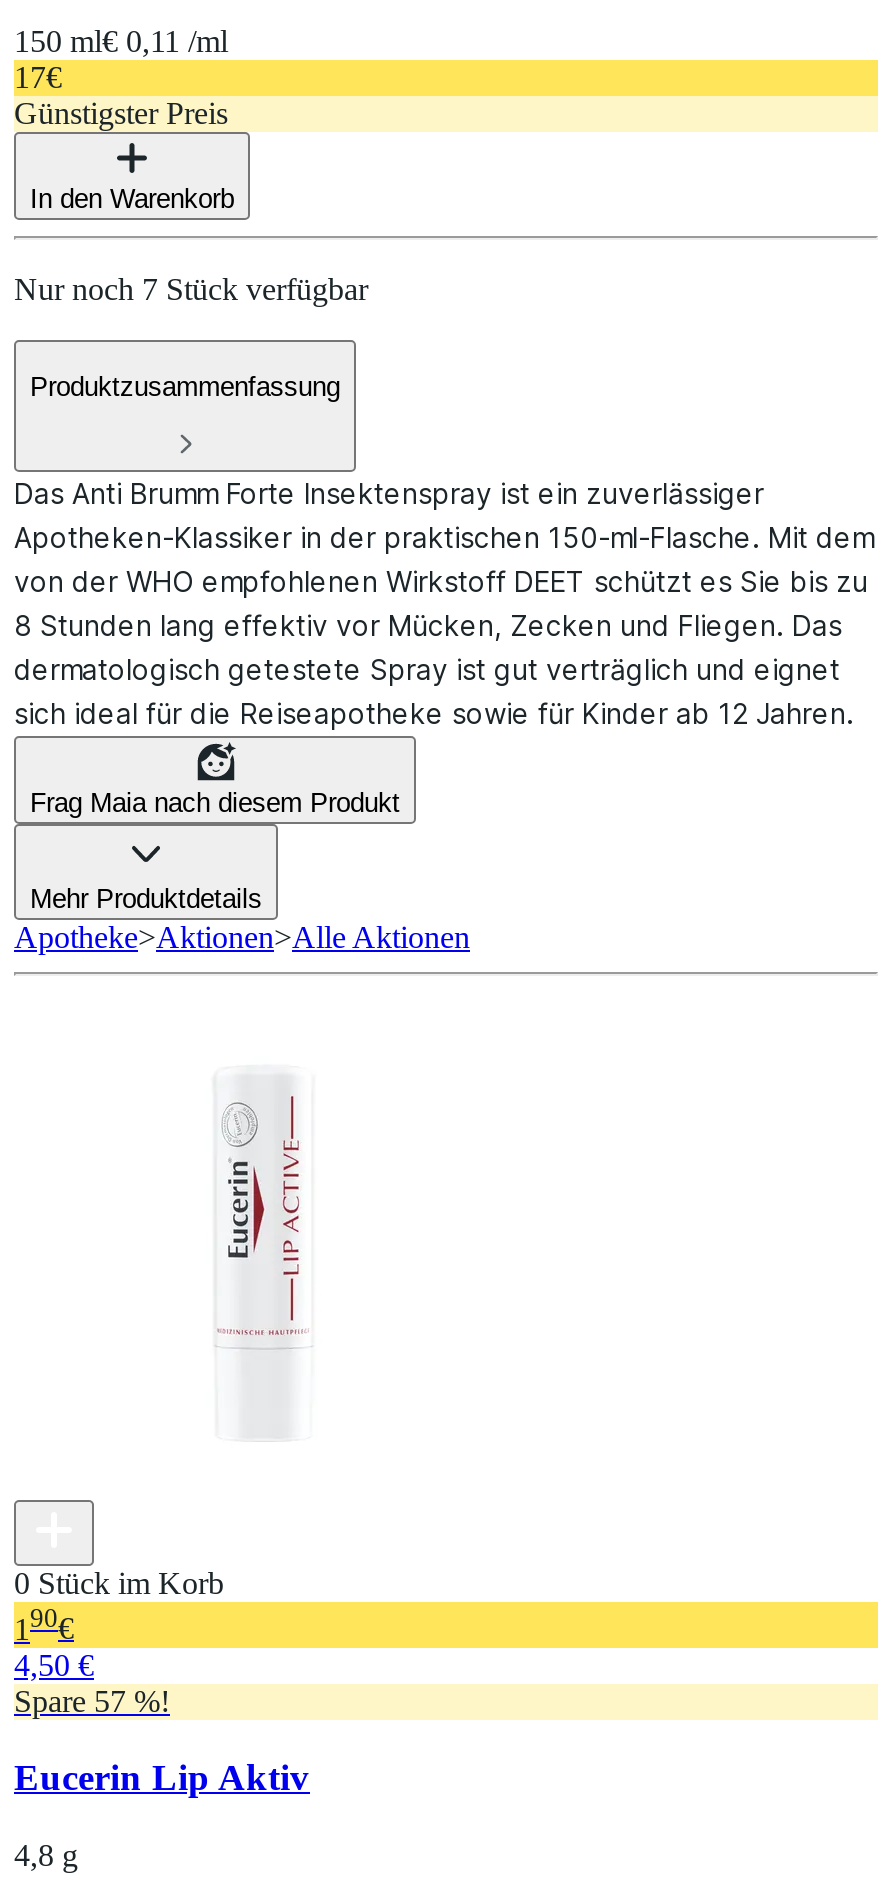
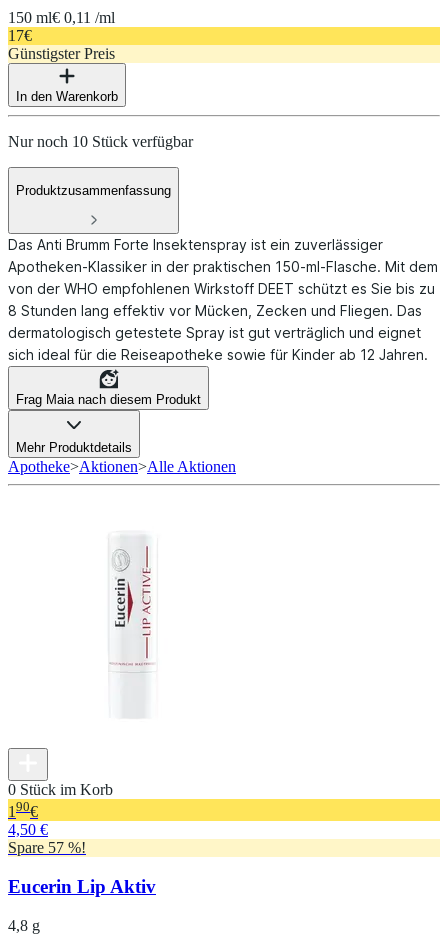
[14,271,368,305] Nur noch 7 Stück verfügbar -> [8,133,193,150] Nur noch 10 Stück verfügbar

